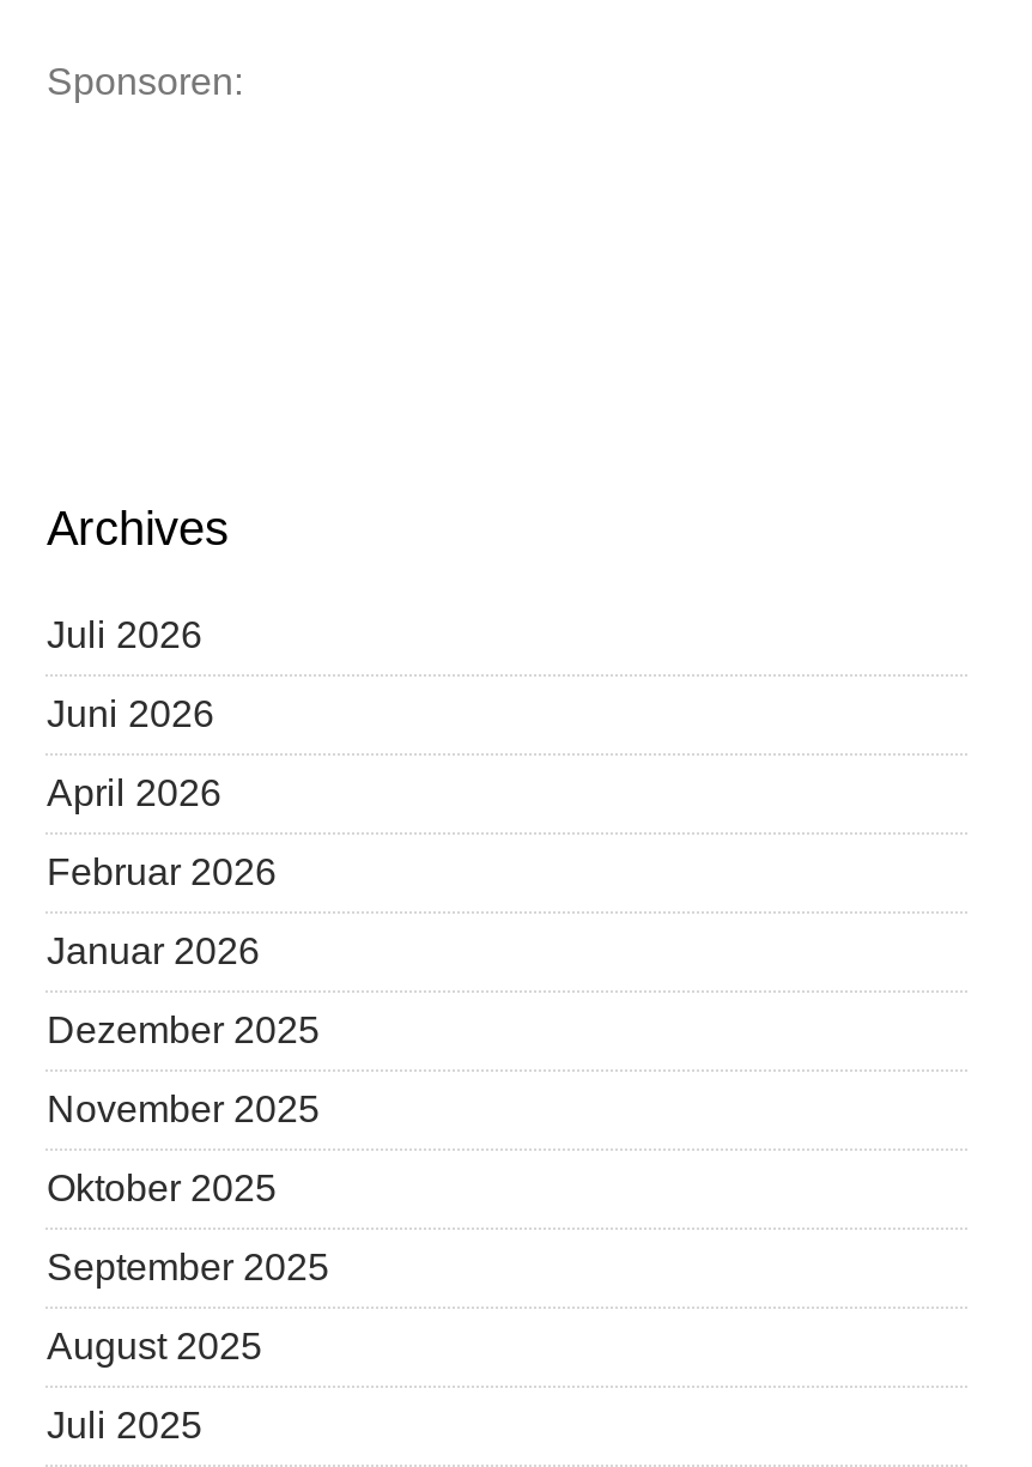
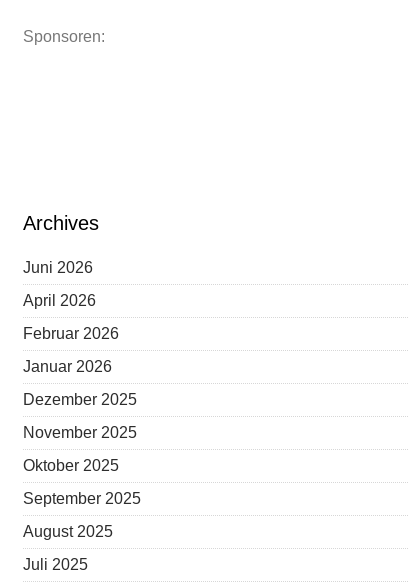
[47,614,202,655] Juli 2026 -> none

